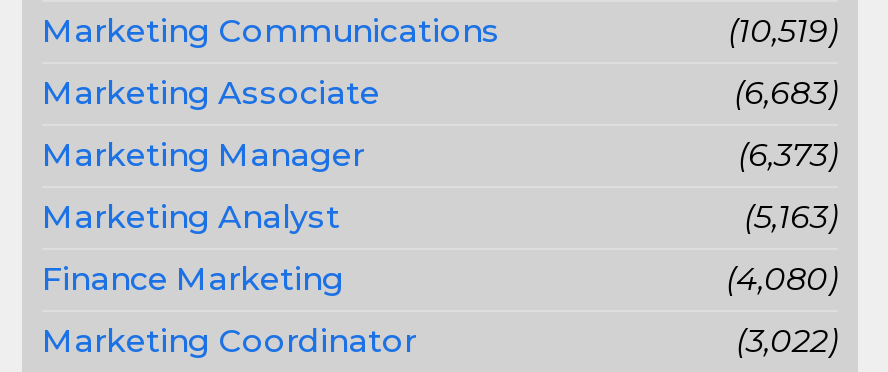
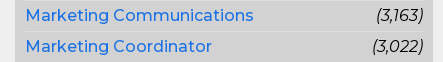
[42,12,838,298] (10,519) | Marketing Associate | (6,683) | Marketing Manager | (6,373) | Marketing Analyst | (5,163) | Finance Marketing | (4,080) -> [376,6,423,25] (3,163)

